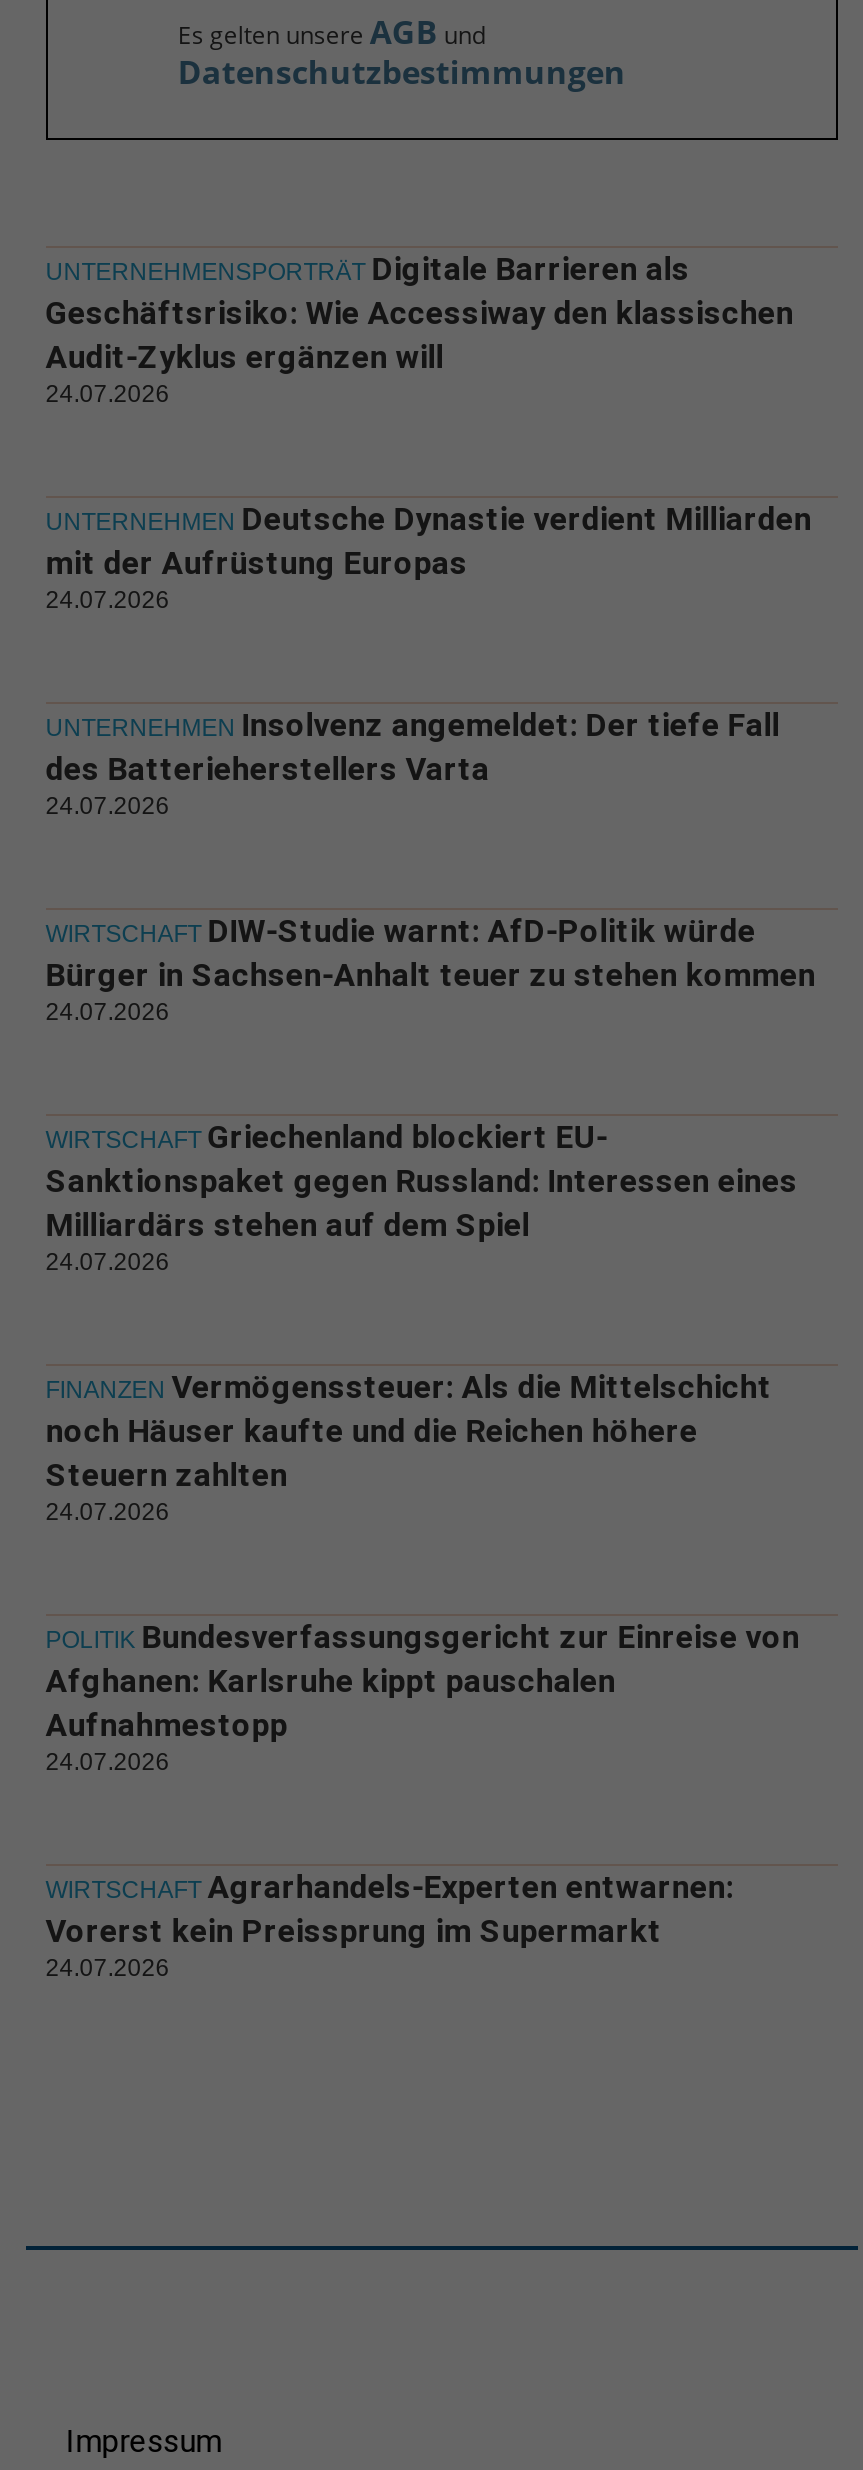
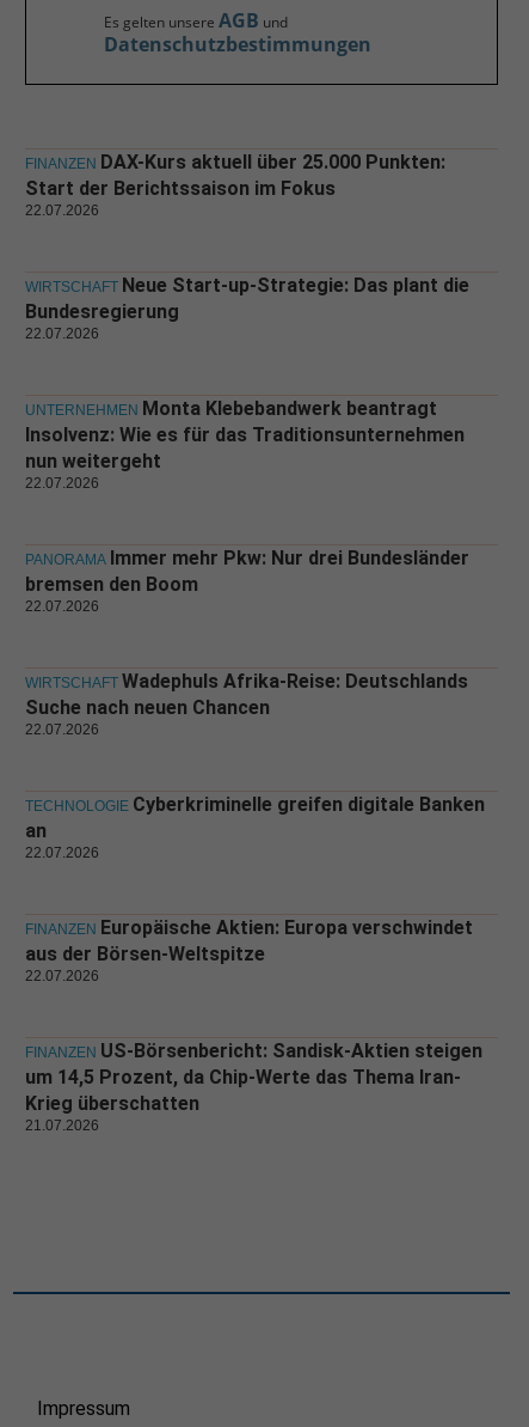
[45,250,793,408] UNTERNEHMENSPORTRÄT Digitale Barrieren als | Geschäftsrisiko: Wie Accessiway den klassischen | Audit-Zyklus ergänzen will | 24.07.2026 -> [25,151,445,219] FINANZEN DAX-Kurs aktuell über 25.000 Punkten: | Start der Berichtssaison im Fokus | 22.07.2026
[45,500,811,614] UNTERNEHMEN Deutsche Dynastie verdient Milliarden | mit der Aufrüstung Europas | 24.07.2026 -> [25,274,469,342] WIRTSCHAFT Neue Start-up-Strategie: Das plant die | Bundesregierung | 22.07.2026
[45,706,779,820] UNTERNEHMEN Insolvenz angemeldet: Der tiefe Fall | des Batterieherstellers Varta | 24.07.2026 -> [25,397,464,492] UNTERNEHMEN Monta Klebebandwerk beantragt | Insolvenz: Wie es für das Traditionsunternehmen | nun weitergeht | 22.07.2026
[45,912,815,1026] WIRTSCHAFT DIW-Studie warnt: AfD-Politik würde | Bürger in Sachsen-Anhalt teuer zu stehen kommen | 24.07.2026 -> [25,547,469,615] PANORAMA Immer mehr Pkw: Nur drei Bundesländer | bremsen den Boom | 22.07.2026
[45,1118,797,1276] WIRTSCHAFT Griechenland blockiert EU- | Sanktionspaket gegen Russland: Interessen eines | Milliardärs stehen auf dem Spiel | 24.07.2026 -> [25,670,468,738] WIRTSCHAFT Wadephuls Afrika-Reise: Deutschlands | Suche nach neuen Chancen | 22.07.2026
[45,1368,771,1526] FINANZEN Vermögenssteuer: Als die Mittelschicht | noch Häuser kaufte und die Reichen höhere | Steuern zahlten | 24.07.2026 -> [25,793,484,861] TECHNOLOGIE Cyberkriminelle greifen digitale Banken | an | 22.07.2026
[45,1618,799,1776] POLITIK Bundesverfassungsgericht zur Einreise von | Afghanen: Karlsruhe kippt pauschalen | Aufnahmestopp | 24.07.2026 -> [25,916,473,985] FINANZEN Europäische Aktien: Europa verschwindet | aus der Börsen-Weltspitze | 22.07.2026
[45,1868,733,1982] WIRTSCHAFT Agrarhandels-Experten entwarnen: | Vorerst kein Preissprung im Supermarkt | 24.07.2026 -> [25,1040,482,1134] FINANZEN US-Börsenbericht: Sandisk-Aktien steigen | um 14,5 Prozent, da Chip-Werte das Thema Iran- | Krieg überschatten | 21.07.2026

